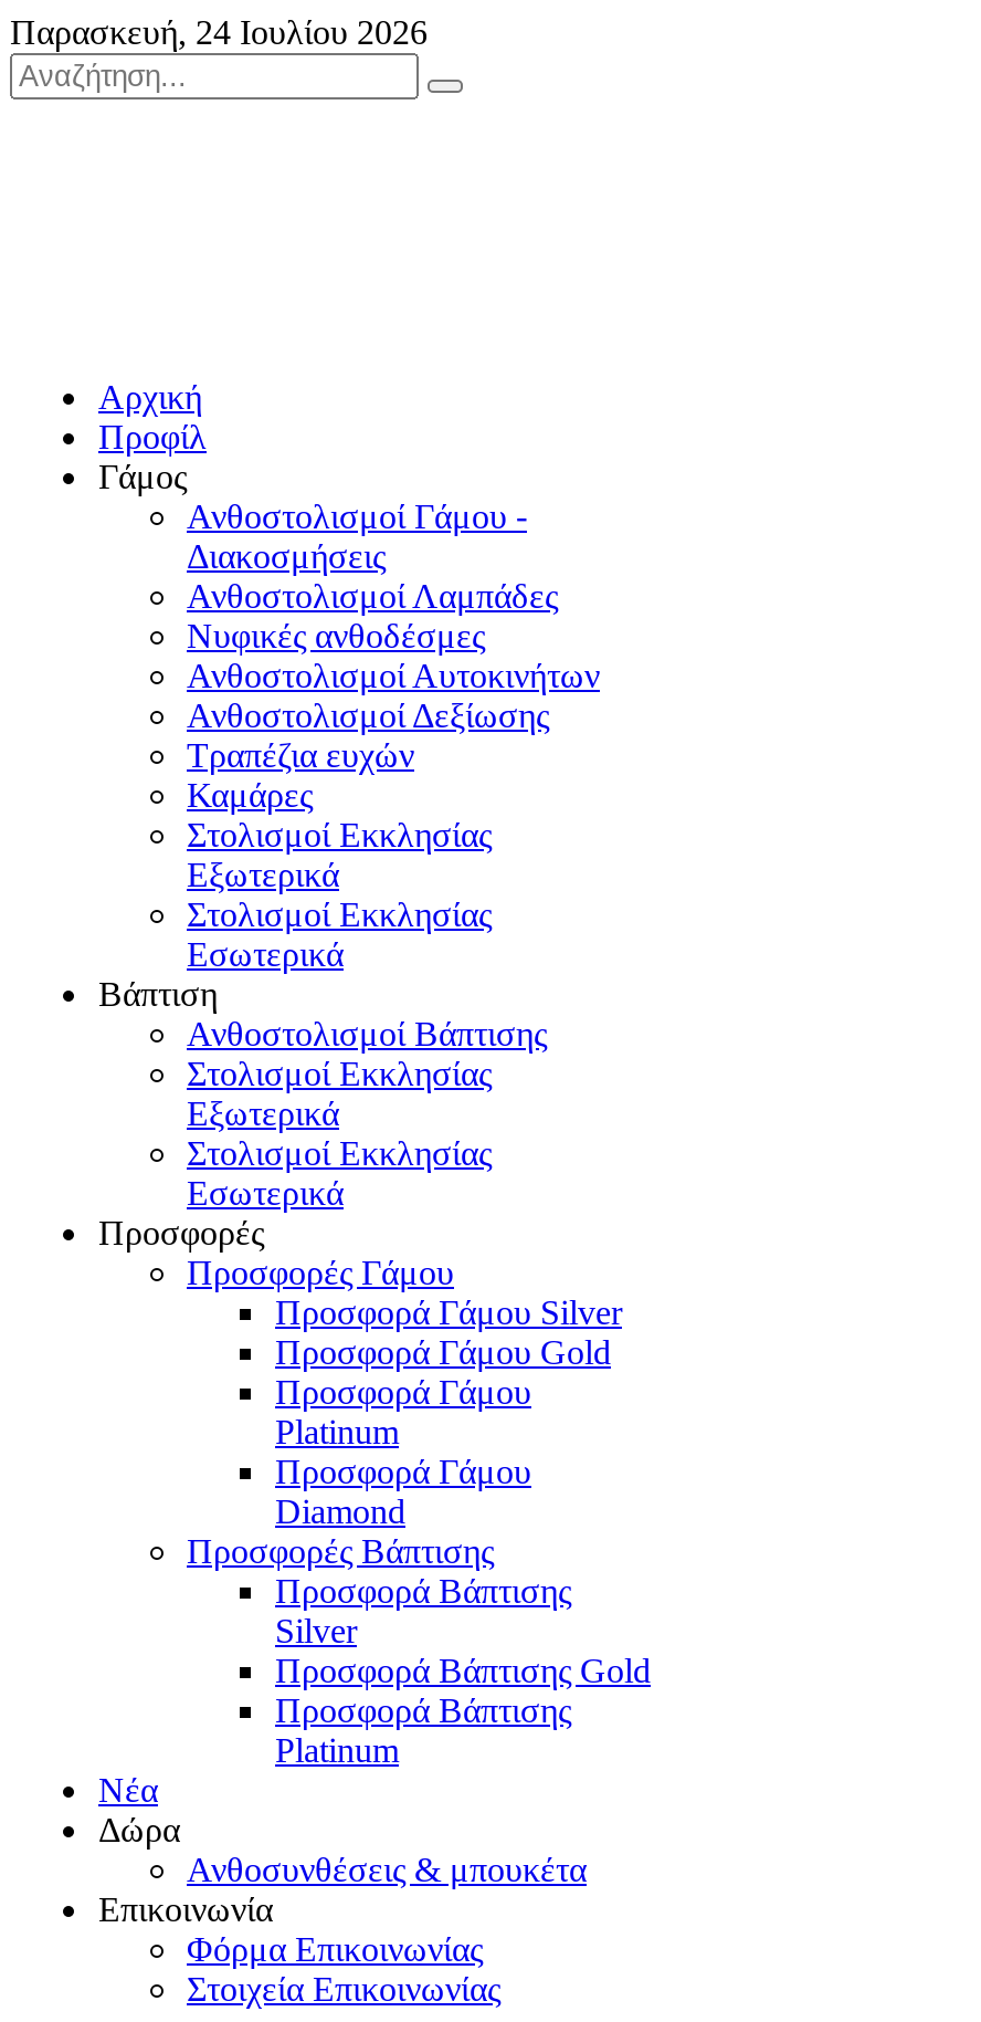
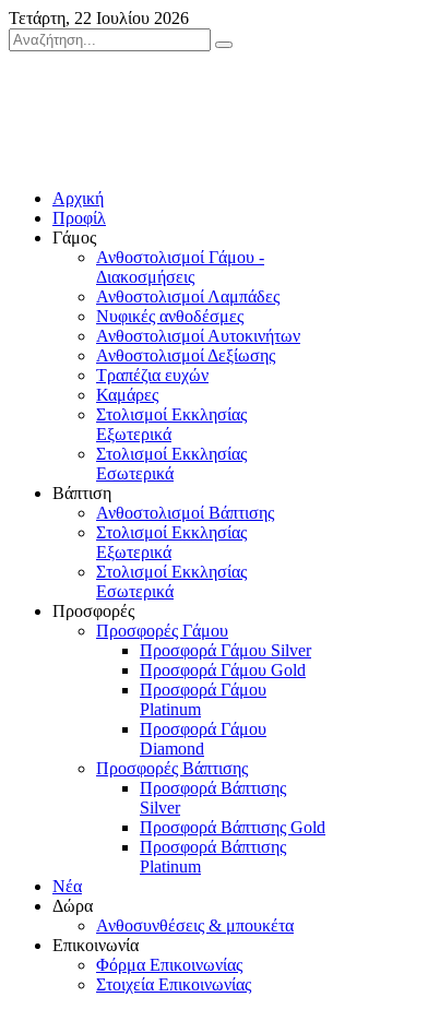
[10,13,428,51] Παρασκευή, 24 Ιουλίου 2026 -> [9,9,189,27] Τετάρτη, 22 Ιουλίου 2026

